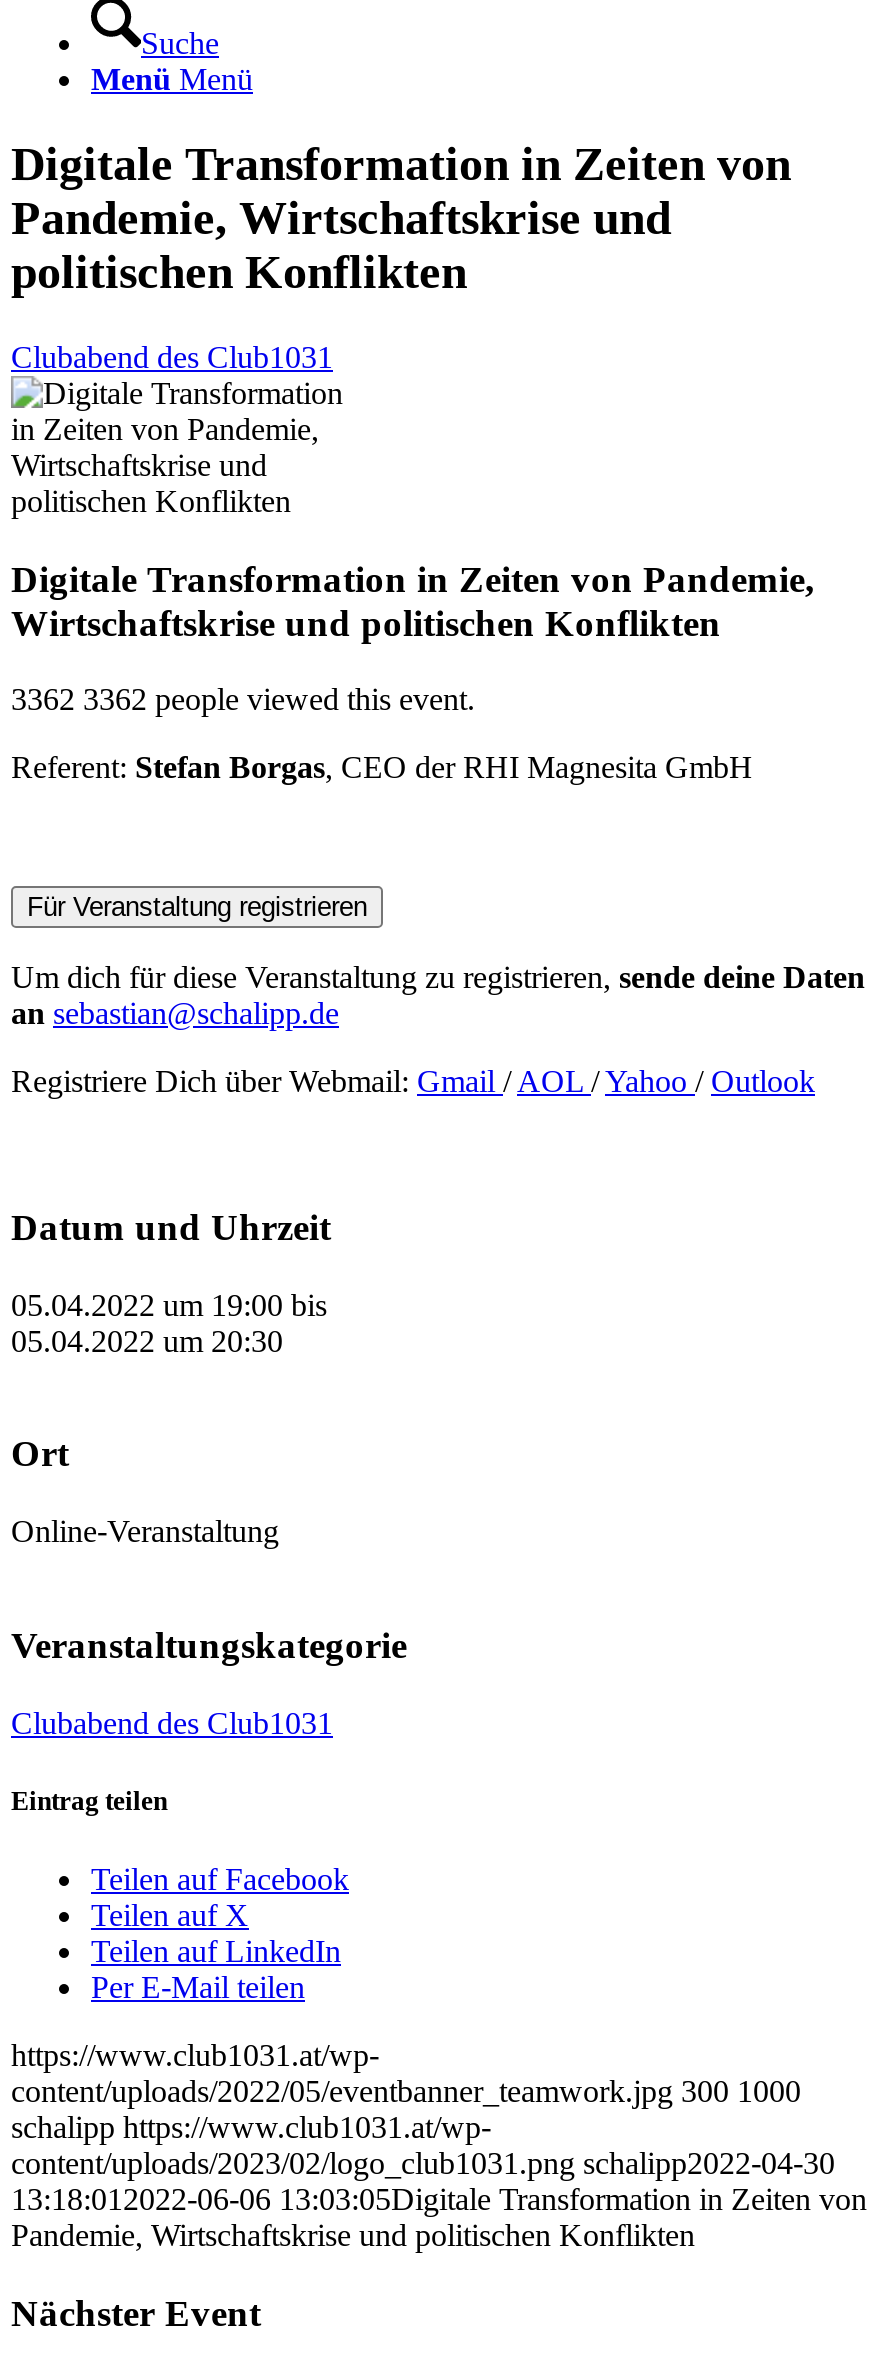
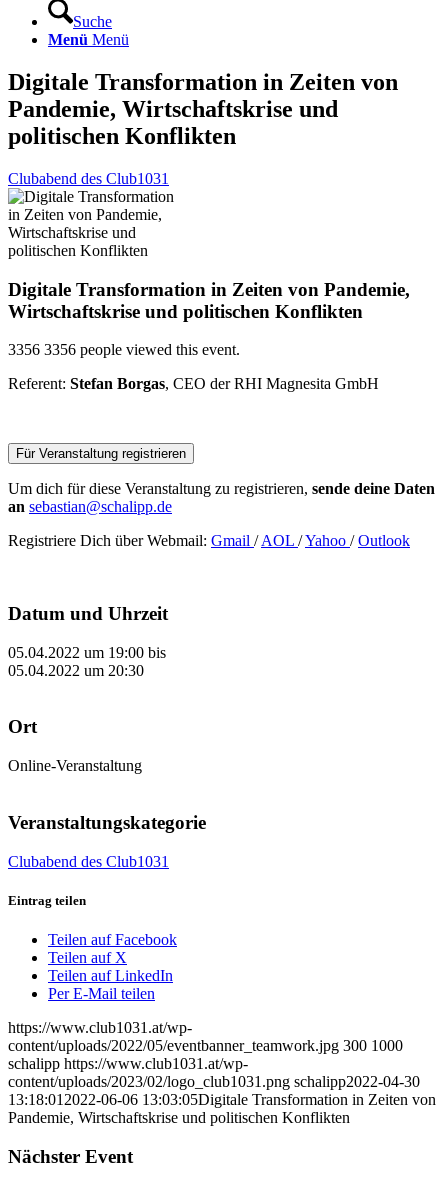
[11,682,475,716] 3362 3362 people viewed this event. -> [8,341,240,358] 3356 3356 people viewed this event.

